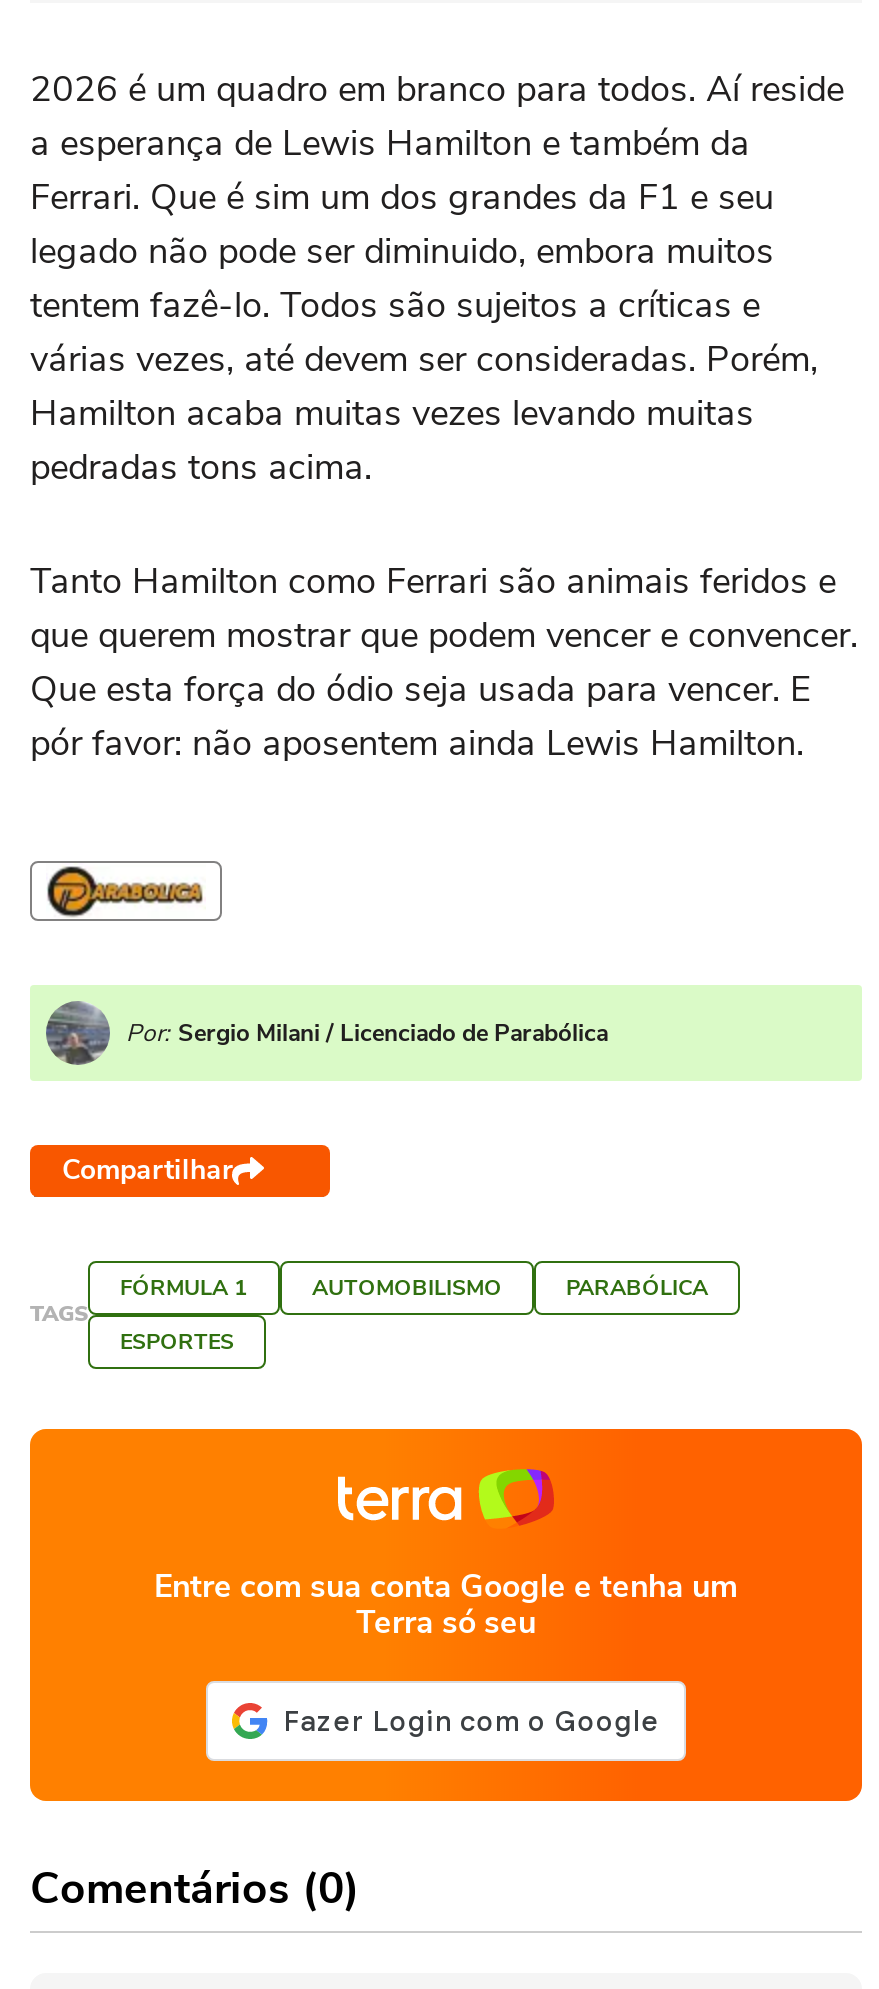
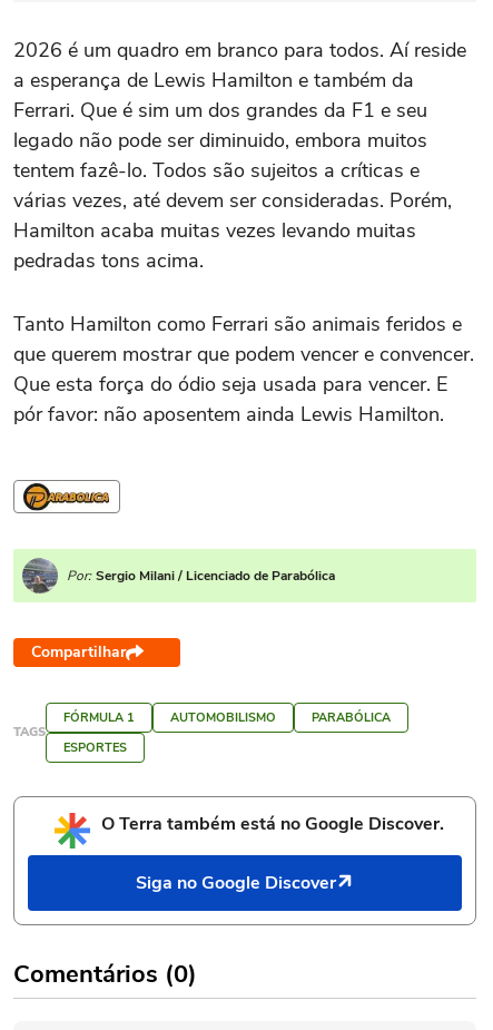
[28,1427,864,1803] [image] | Entre com sua conta Google e tenha um | Terra só seu -> [12,795,477,926] [image] | O Terra também está no Google Discover. | Siga no Google Discover

